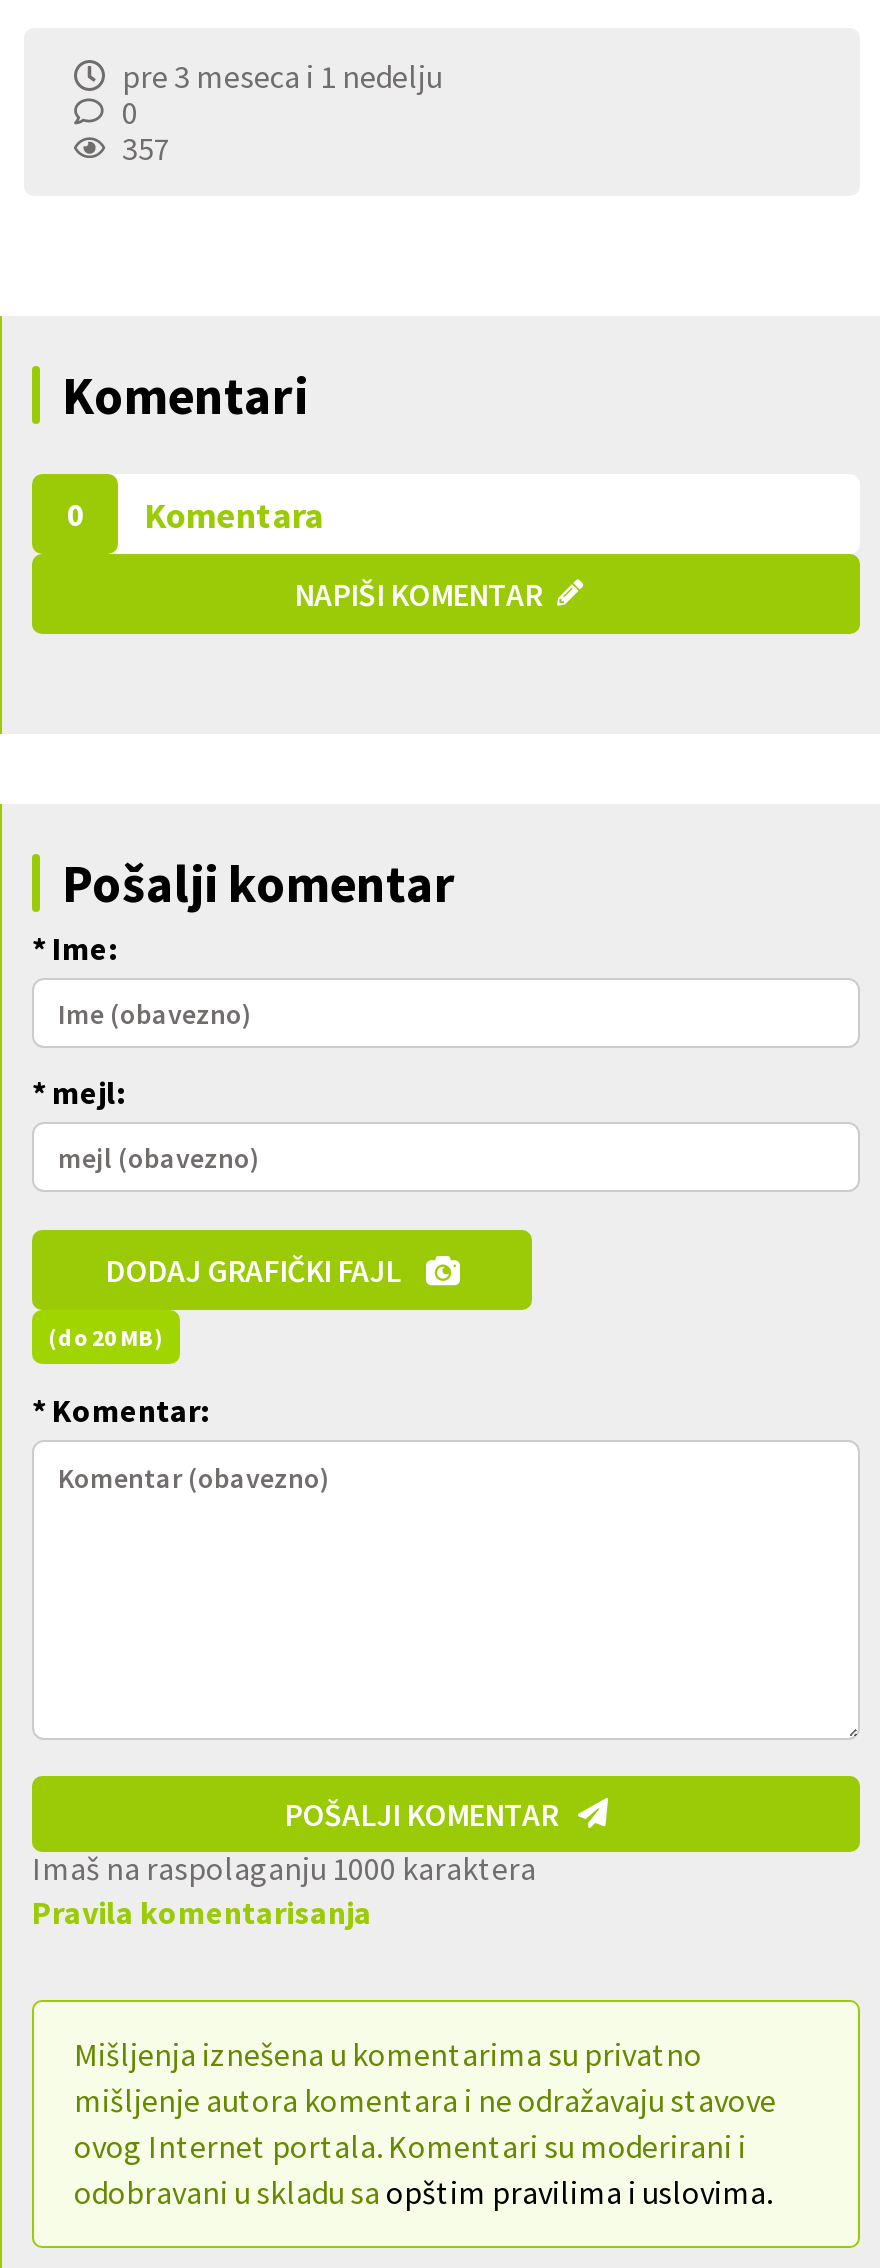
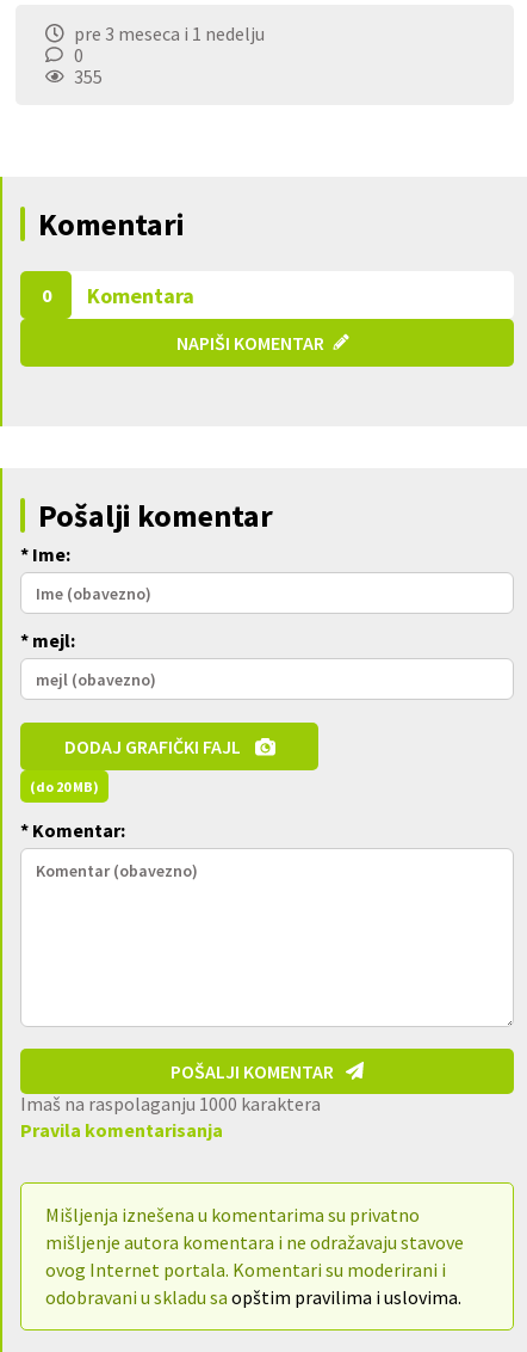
[122,128,170,168] 357 -> [74,65,103,89] 355

